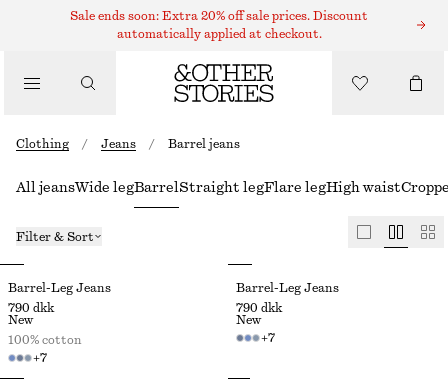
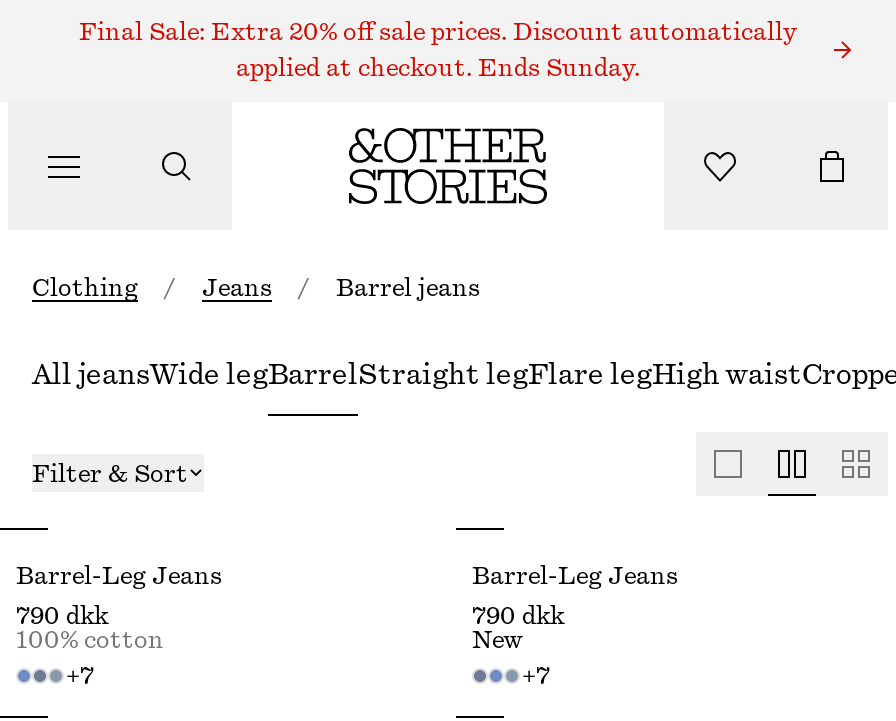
[70,10,368,22] Sale ends soon: Extra 20% off sale prices. Discount -> [79,20,797,44] Final Sale: Extra 20% off sale prices. Discount automatically
[116,28,321,40] automatically applied at checkout. -> [236,56,640,80] applied at checkout. Ends Sunday.
[8,314,33,326] New -> none

